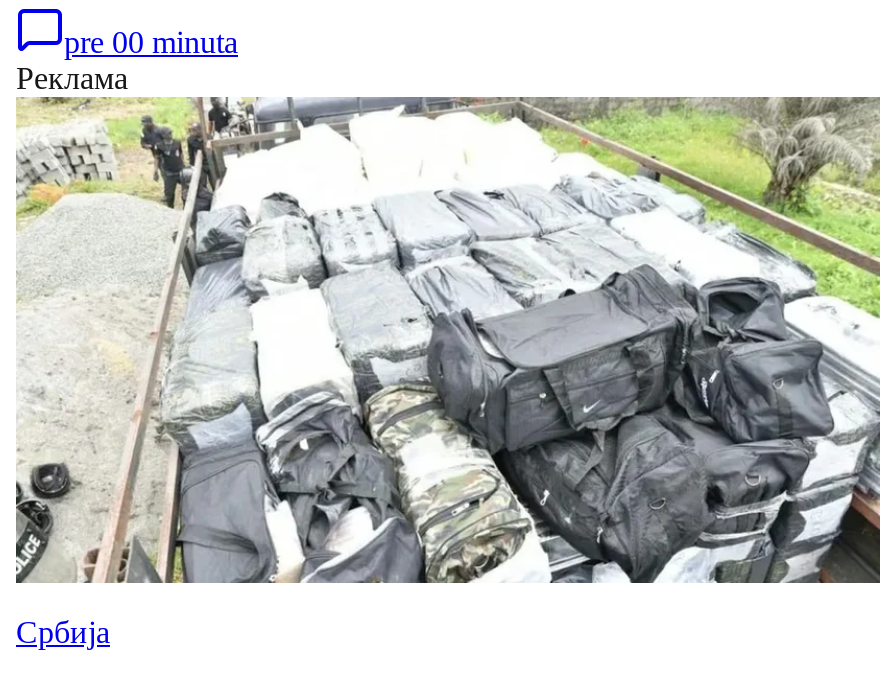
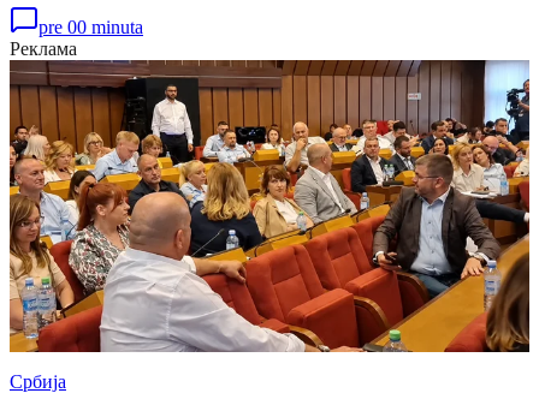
[14,95,882,585] [image] -> [8,59,531,353] [image]

